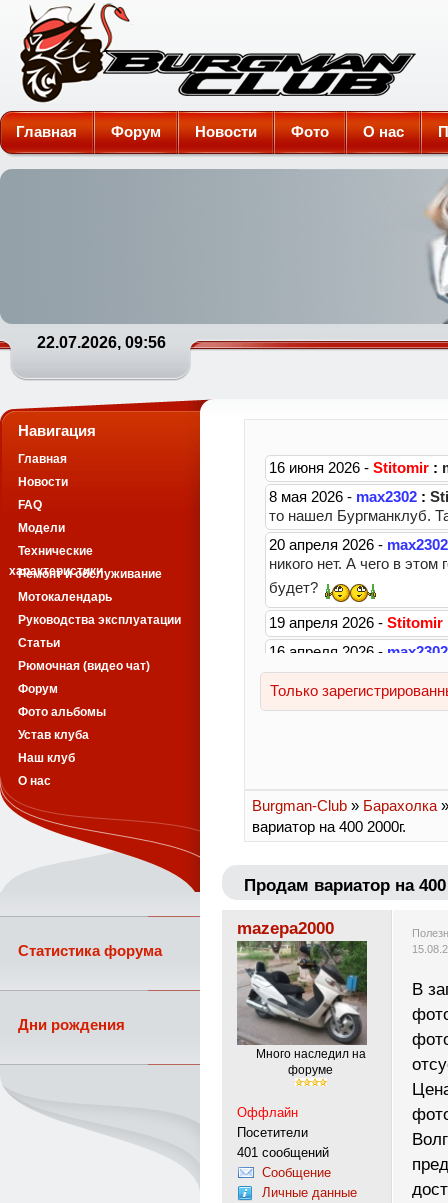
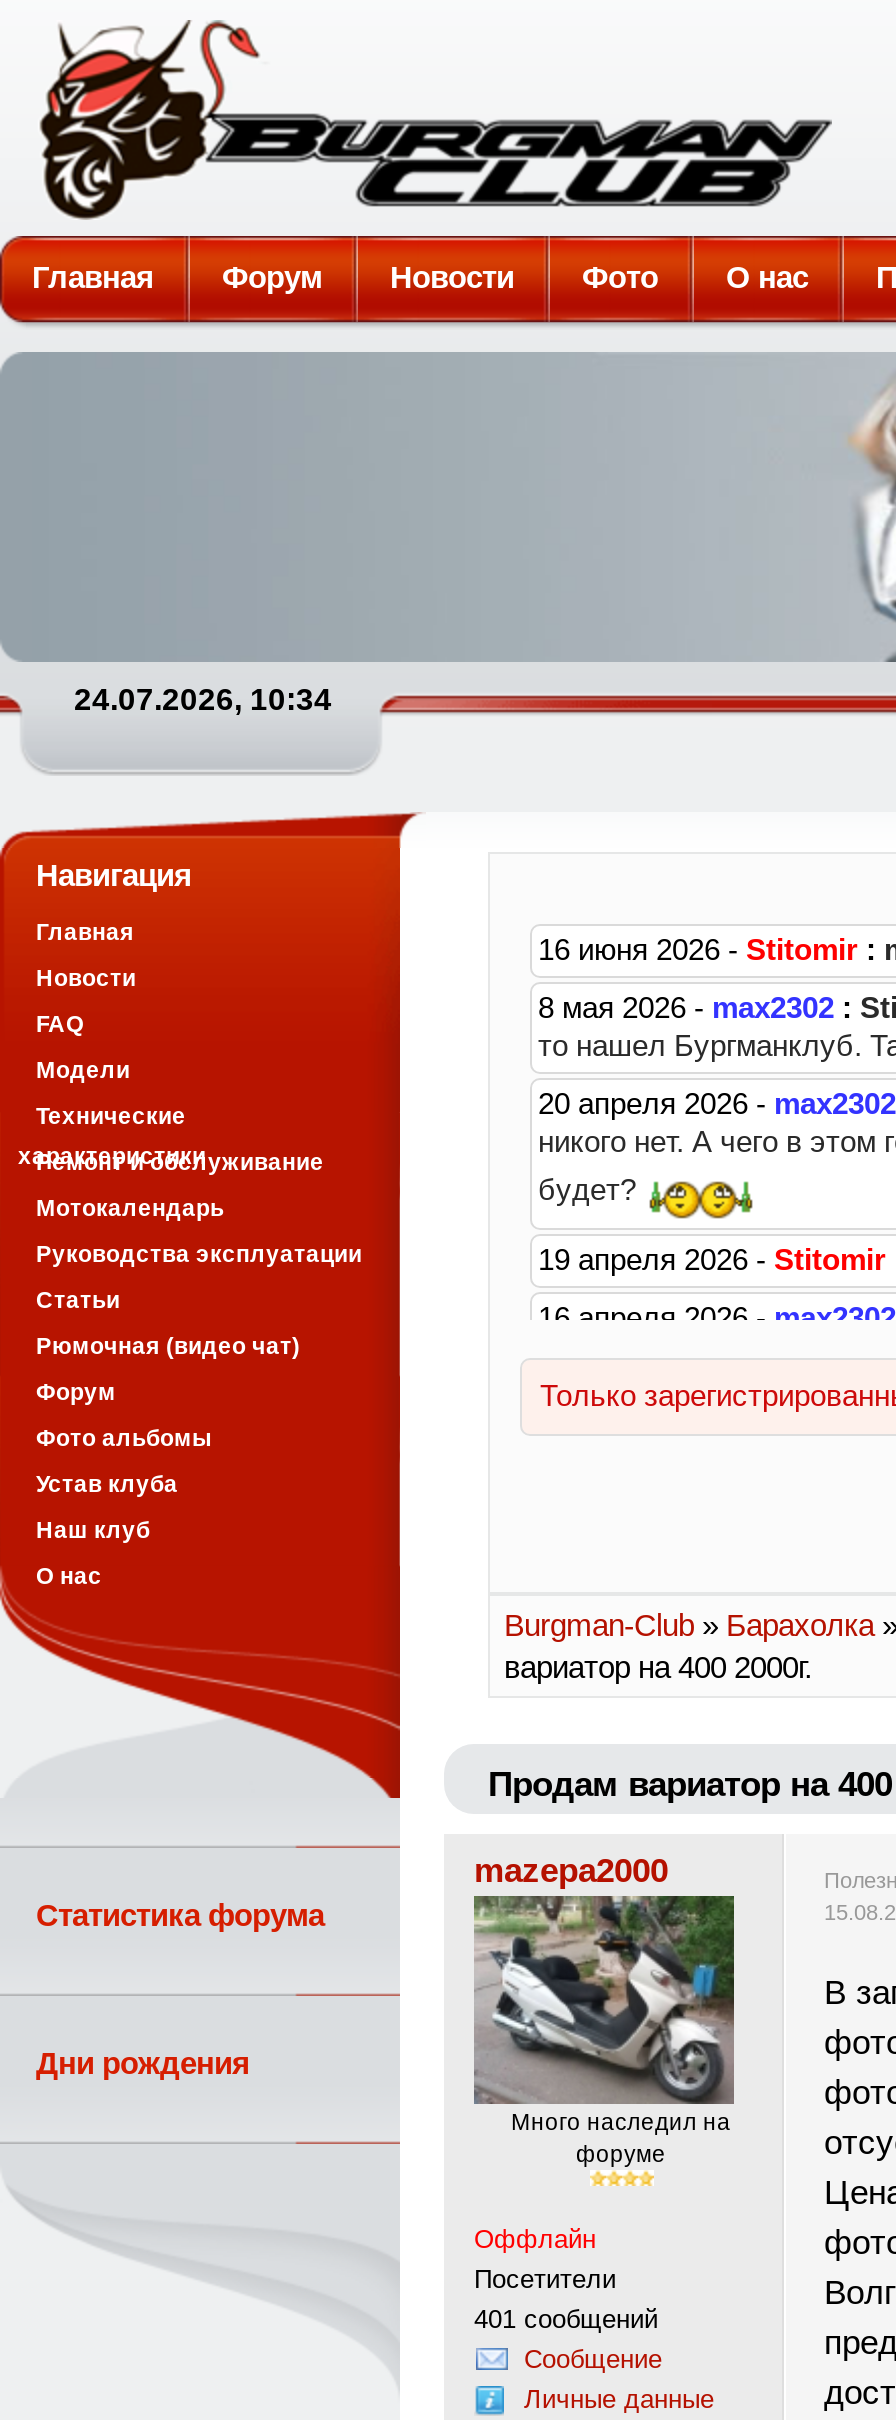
[37,334,166,351] 22.07.2026, 09:56 -> [74,682,332,716] 24.07.2026, 10:34

